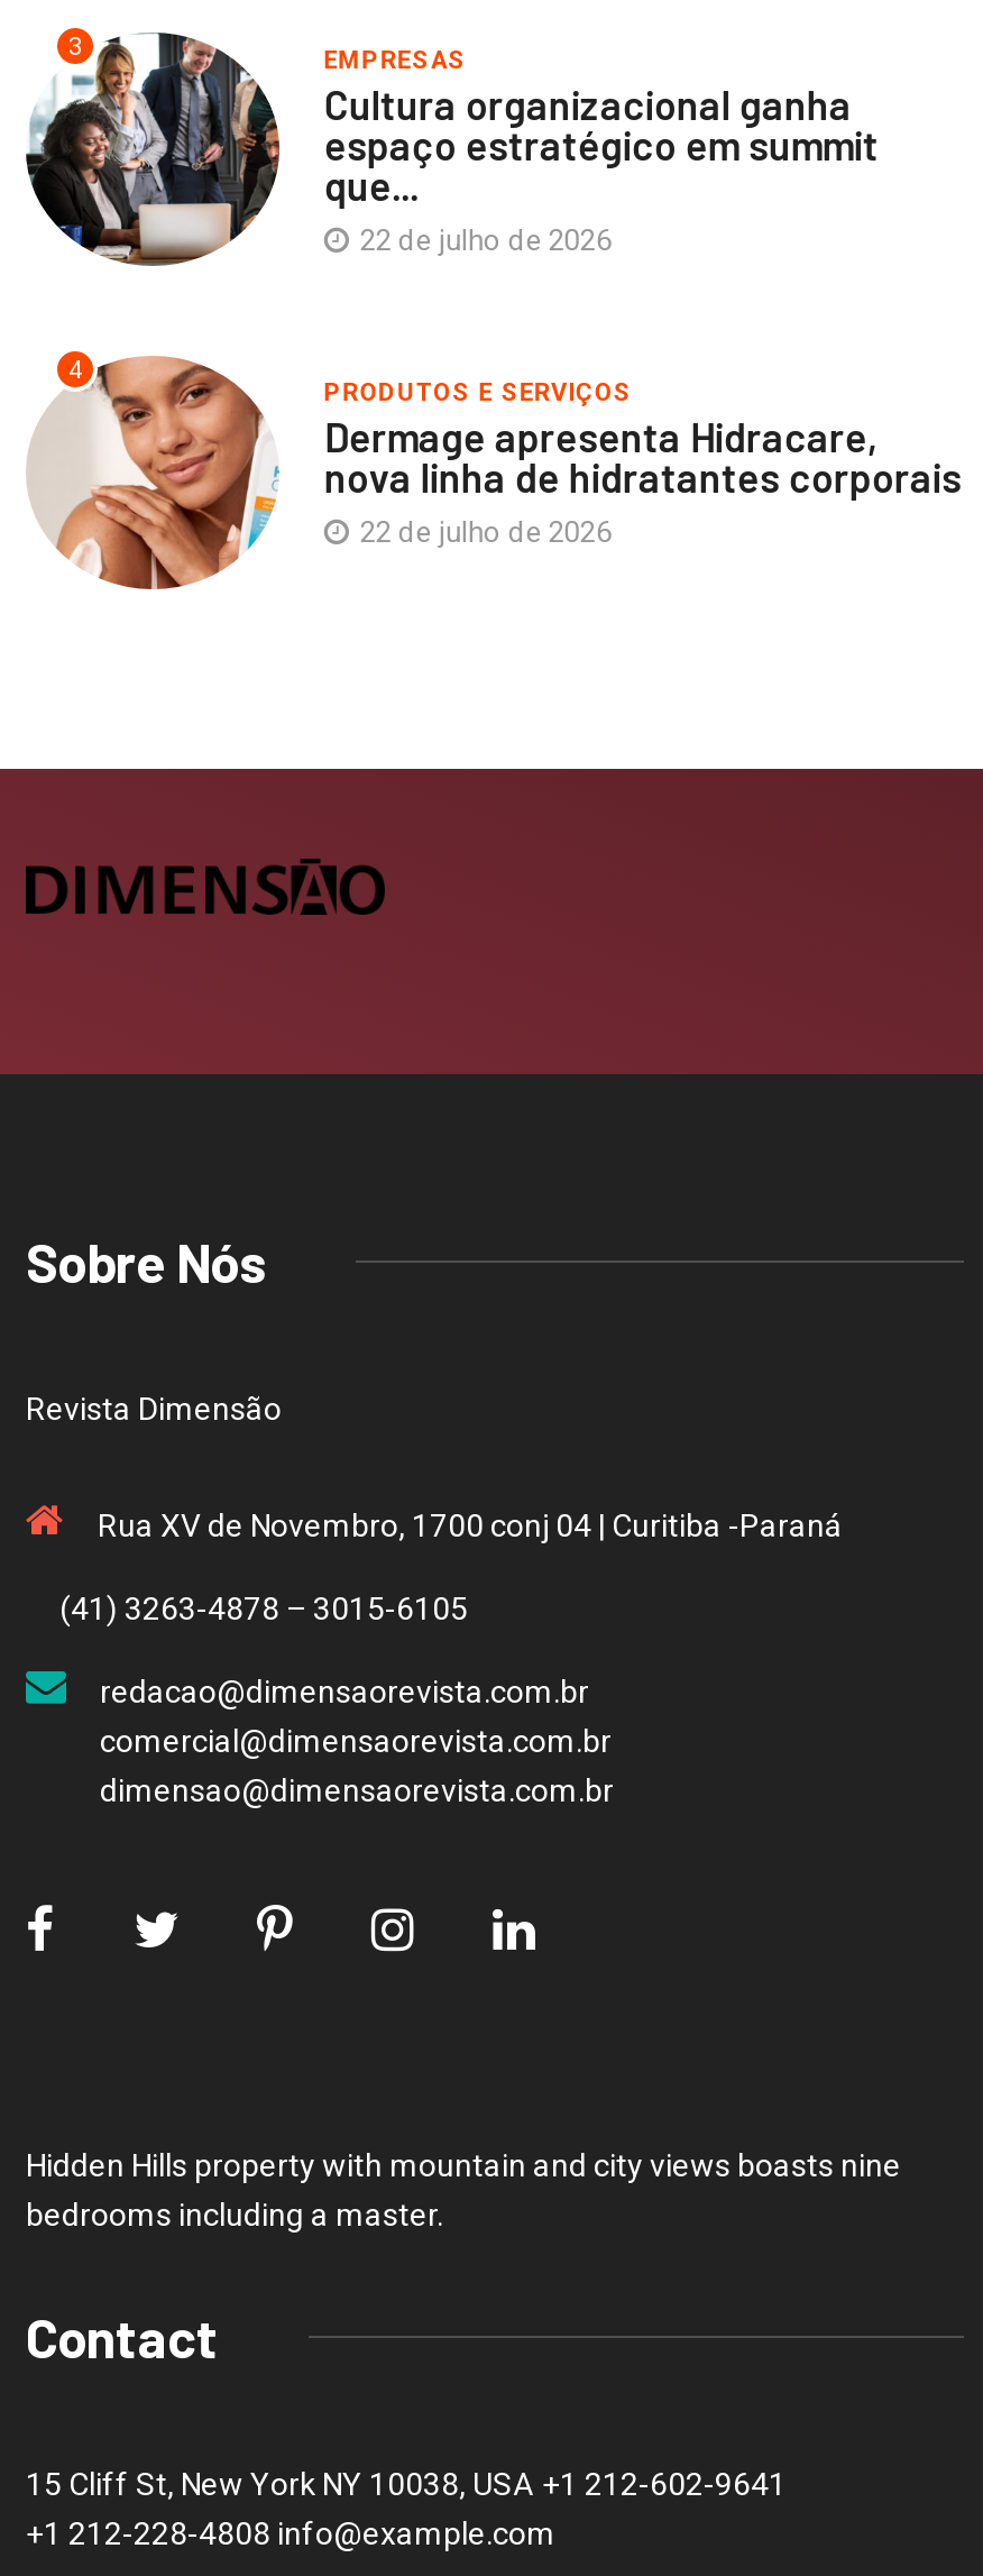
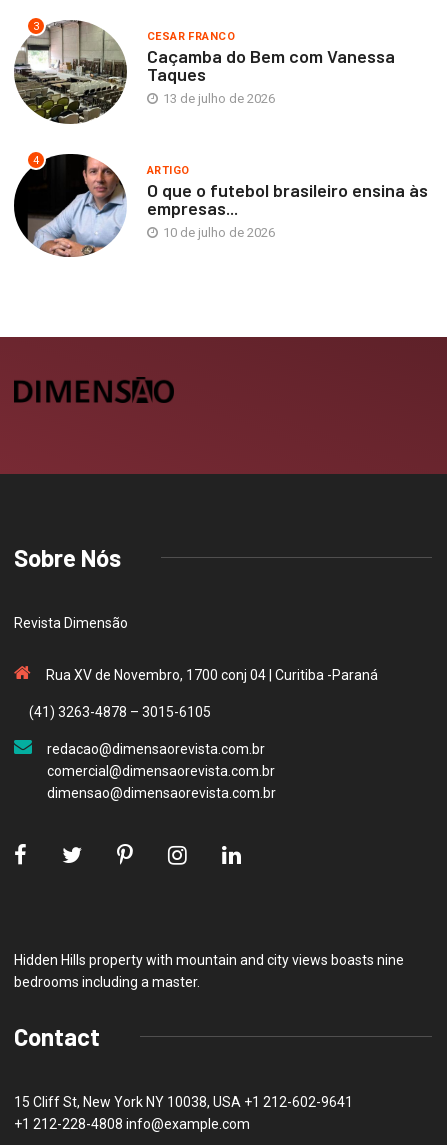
[28,35,878,264] [image] | EMPRESAS | Cultura organizacional ganha | espaço estratégico em summit | que... | 22 de julho de 2026 -> [14,20,395,122] [image] | CESAR FRANCO | Caçamba do Bem com Vanessa | Taques | 13 de julho de 2026
[26,356,961,589] [image] | PRODUTOS E SERVIÇOS | Dermage apresenta Hidracare, | nova linha de hidratantes corporais | 22 de julho de 2026 -> [13,153,428,257] [image] | ARTIGO | O que o futebol brasileiro ensina às | empresas... | 10 de julho de 2026

